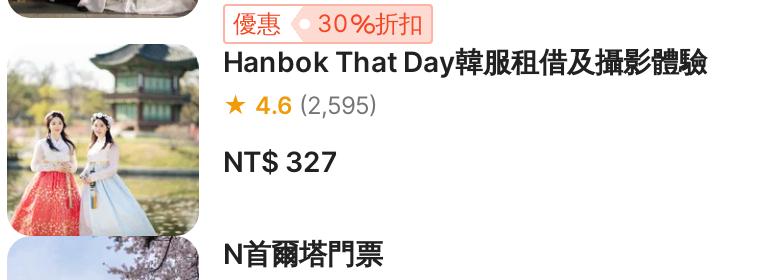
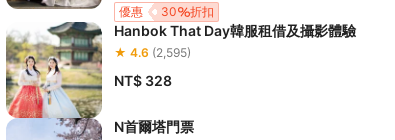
[223,144,337,178] NT$ 327 -> [114,72,172,89] NT$ 328

